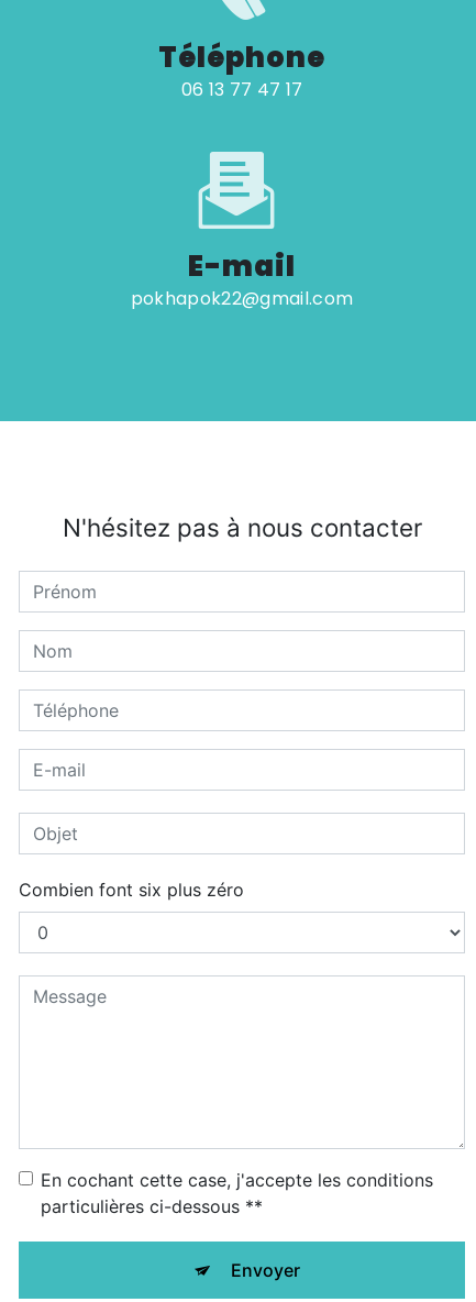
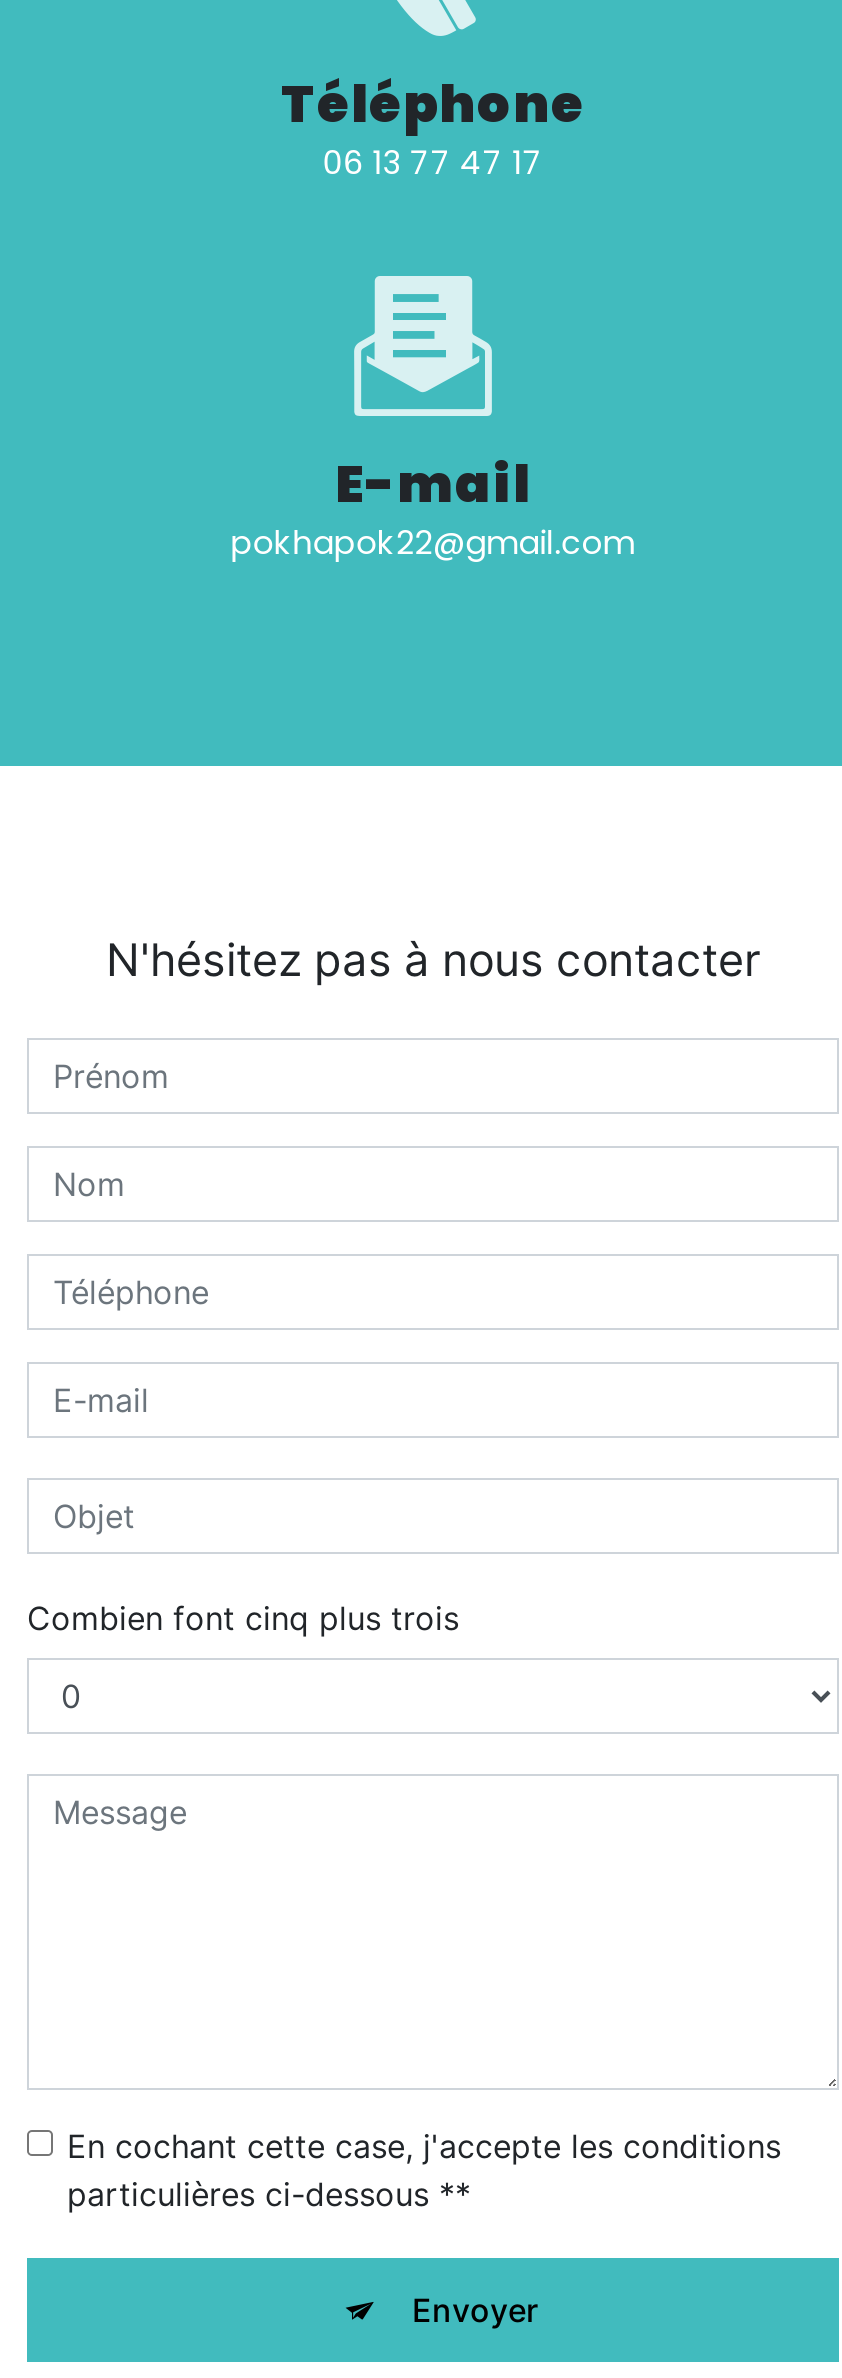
[19,878,244,900] Combien font six plus zéro -> [27,1597,459,1637] Combien font cinq plus trois

